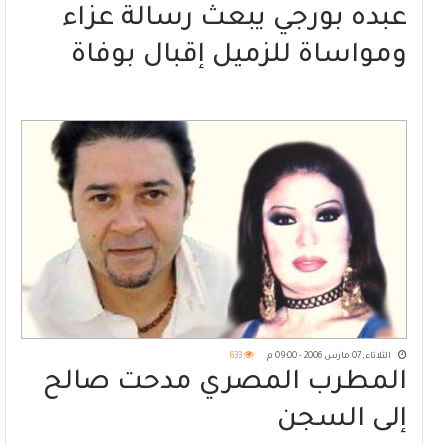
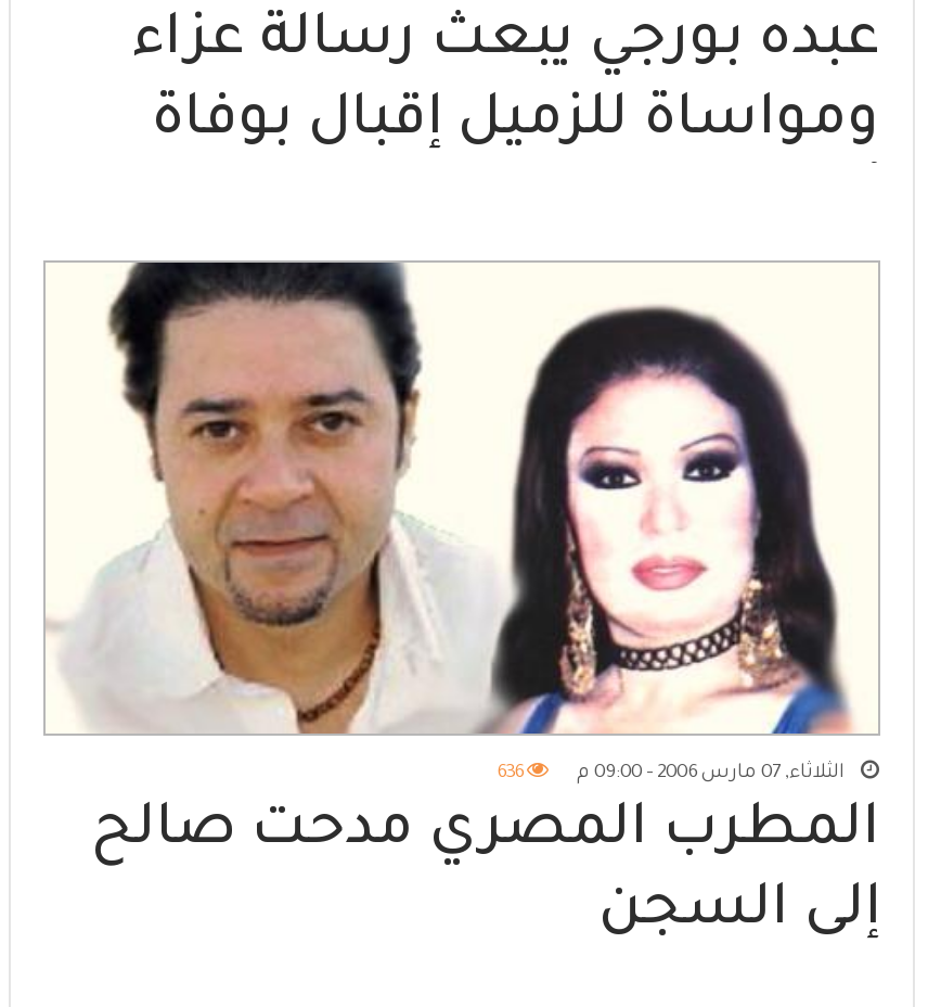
[230,352,242,362] 633 -> [497,764,523,785] 636

